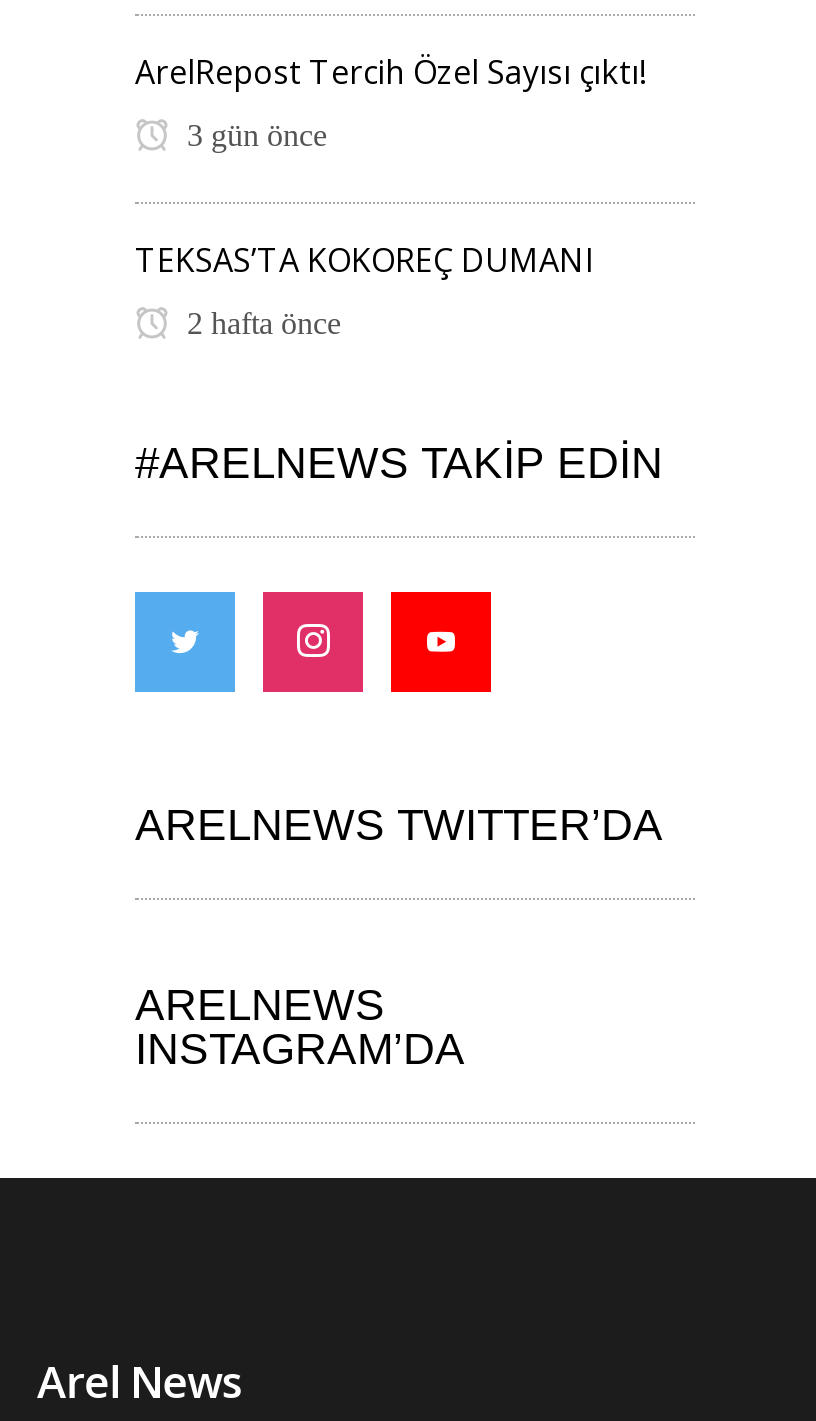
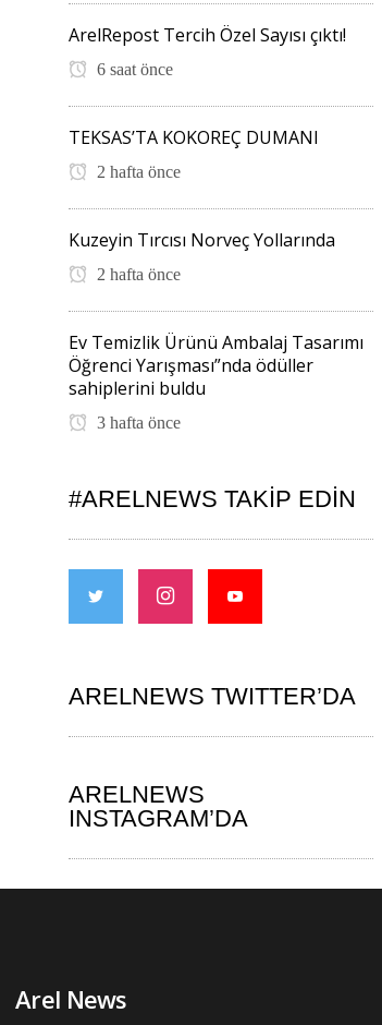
[179,118,327,152] 3 gün önce -> [93,60,173,79] 6 saat önce
none -> [69,228,363,432] Kuzeyin Tırcısı Norveç Yollarında | 2 hafta önce | Ev Temizlik Ürünü Ambalaj Tasarımı | Öğrenci Yarışması”nda ödüller | sahiplerini buldu | 3 hafta önce

